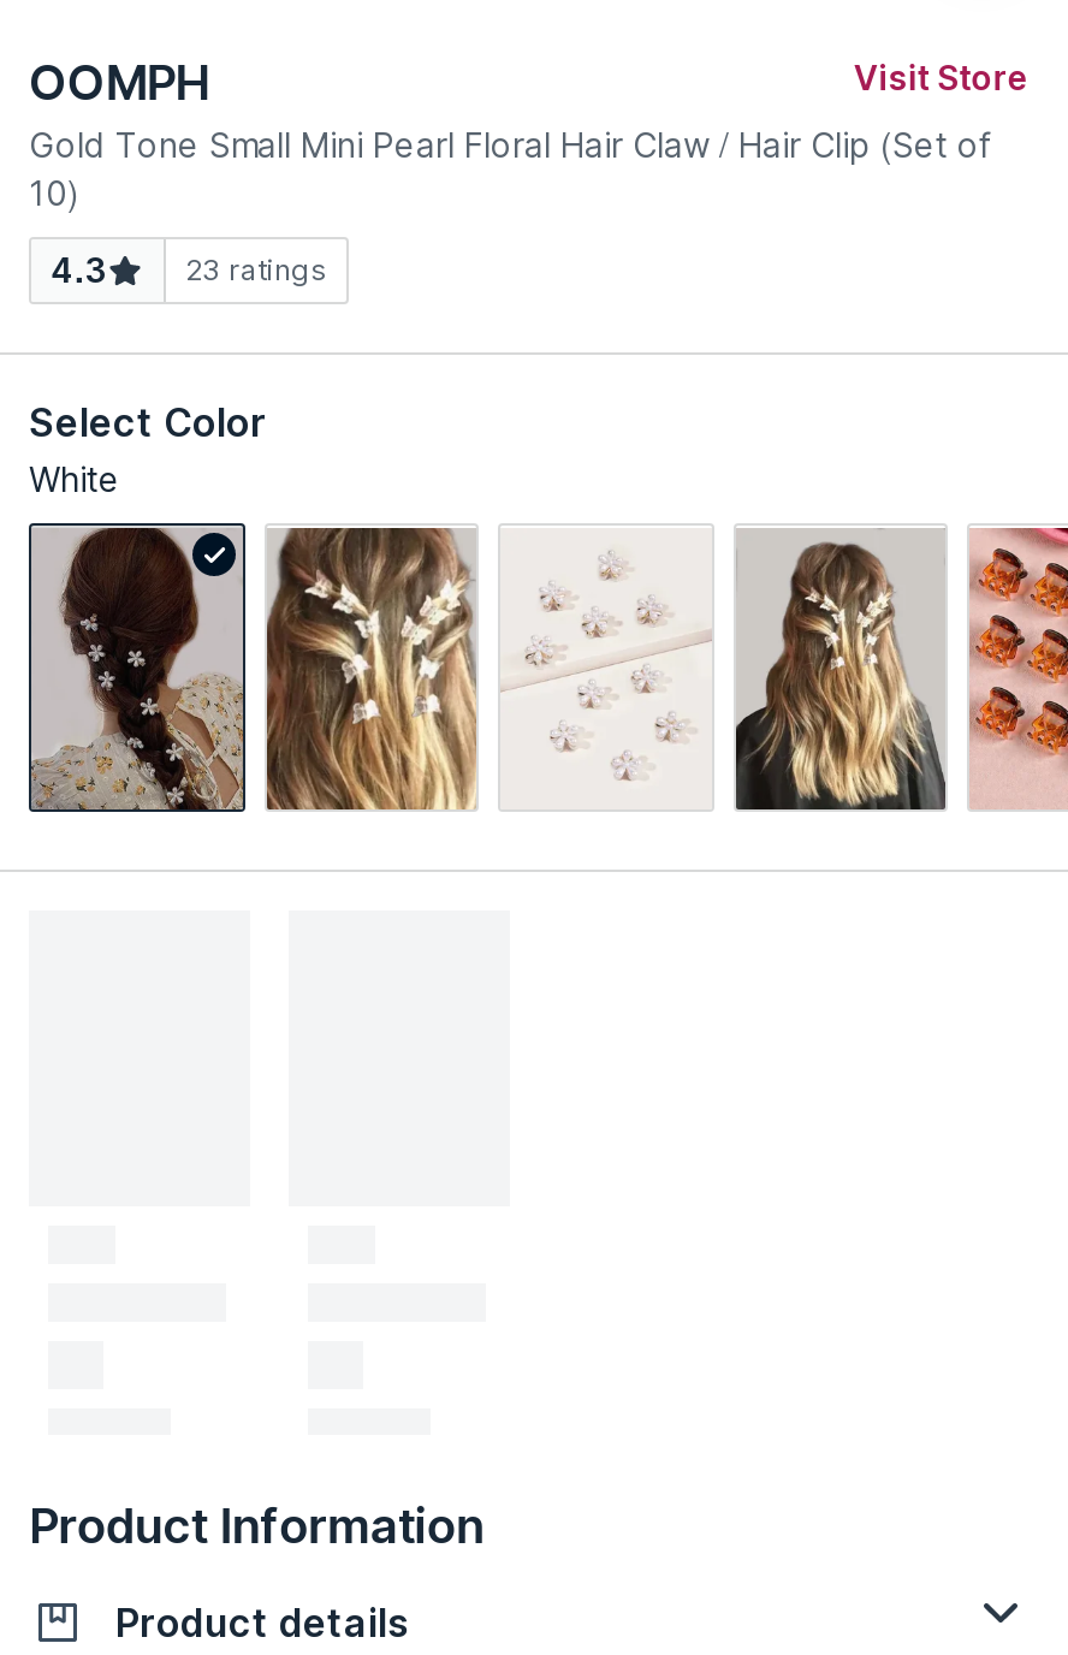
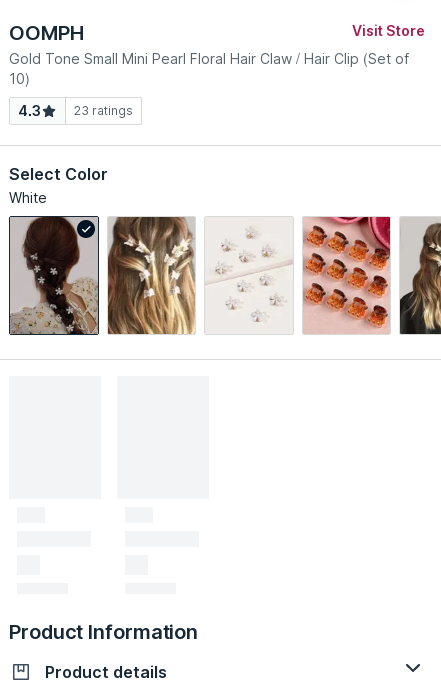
[734,527,948,813] [image] -> [303,216,391,335] [image]
[969,527,1061,808] [image] -> [399,218,438,335] [image]

